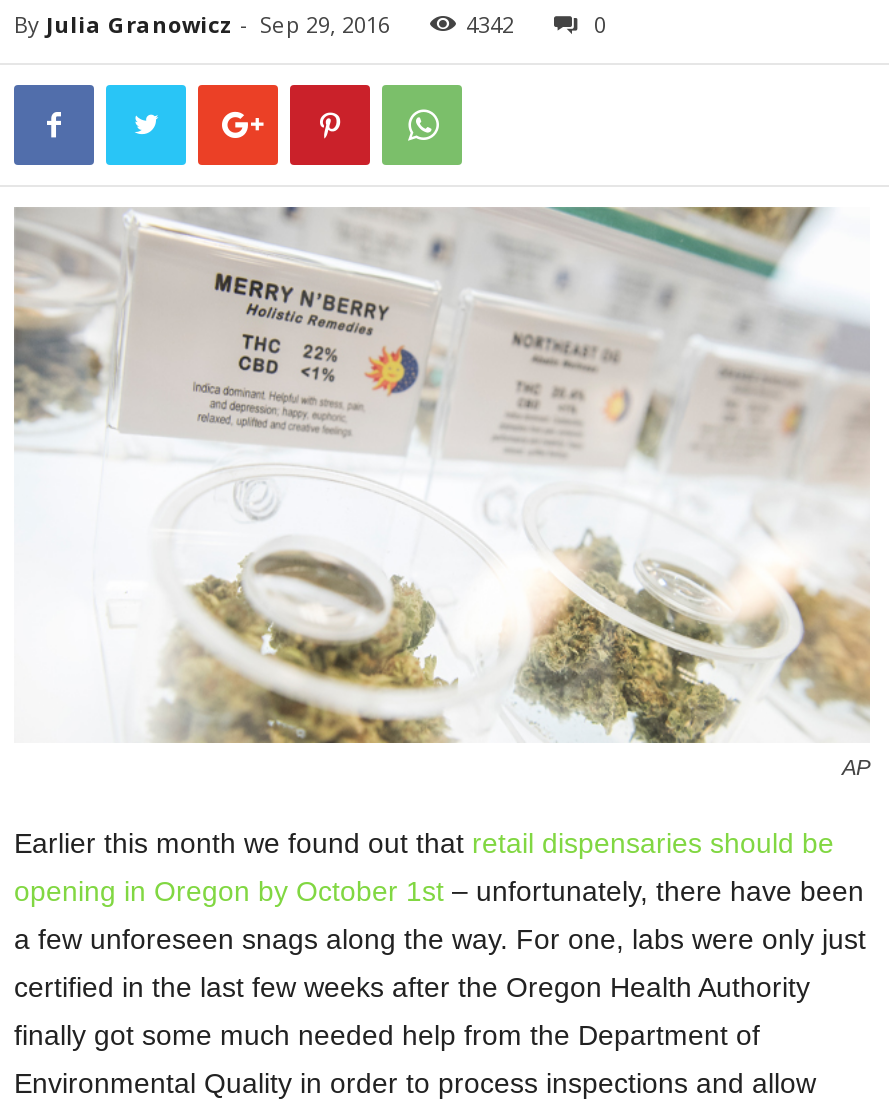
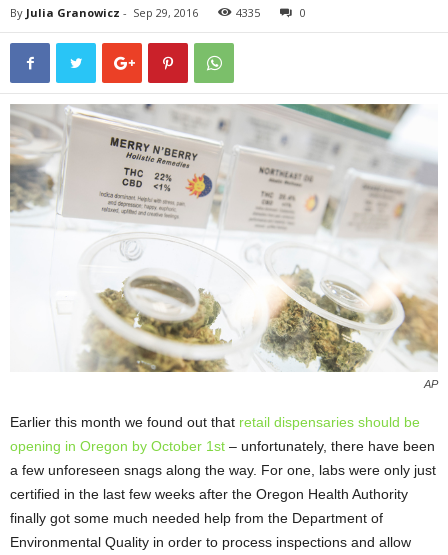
[466,9,514,39] 4342 -> [236,5,260,20] 4335

